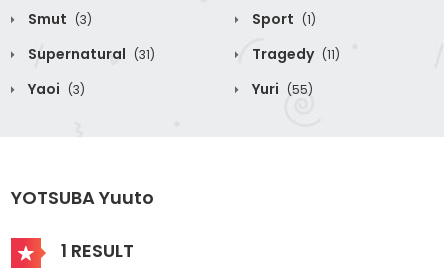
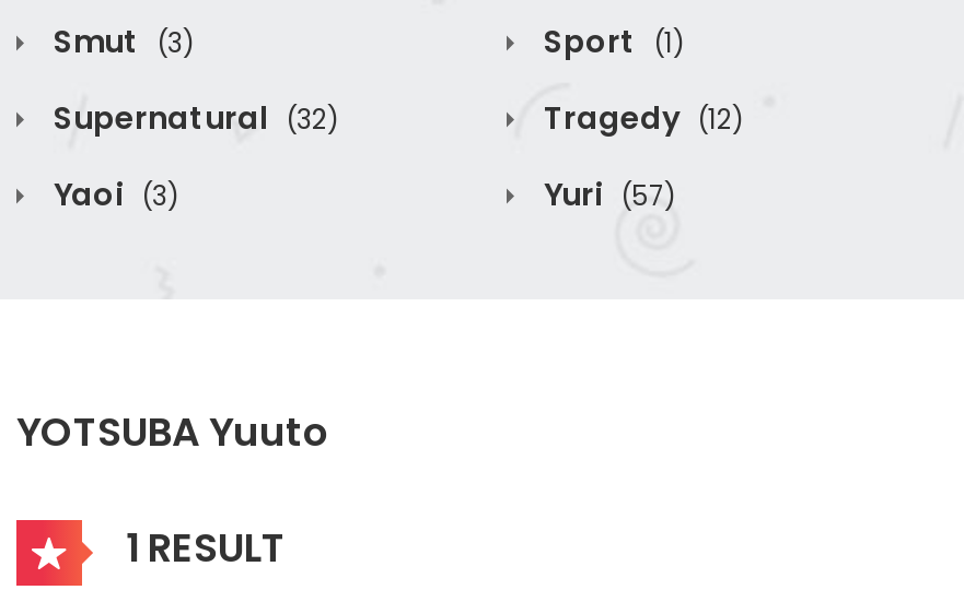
[25,44,155,64] Supernatural (31) -> [47,96,338,140] Supernatural (32)
[249,44,340,64] Tragedy (11) -> [537,96,743,140] Tragedy (12)
[249,79,313,99] Yuri (55) -> [537,173,675,216] Yuri (57)

